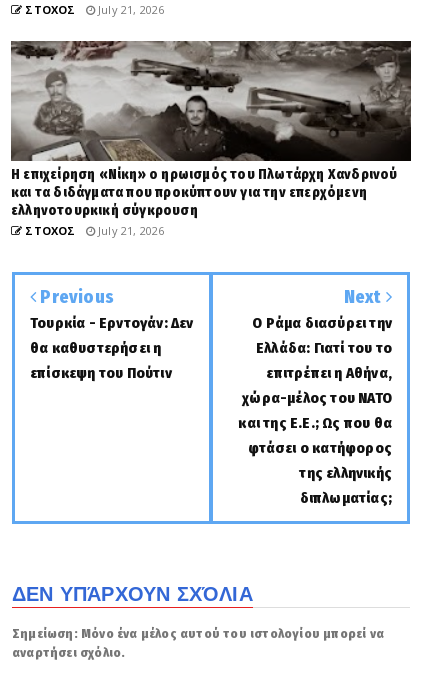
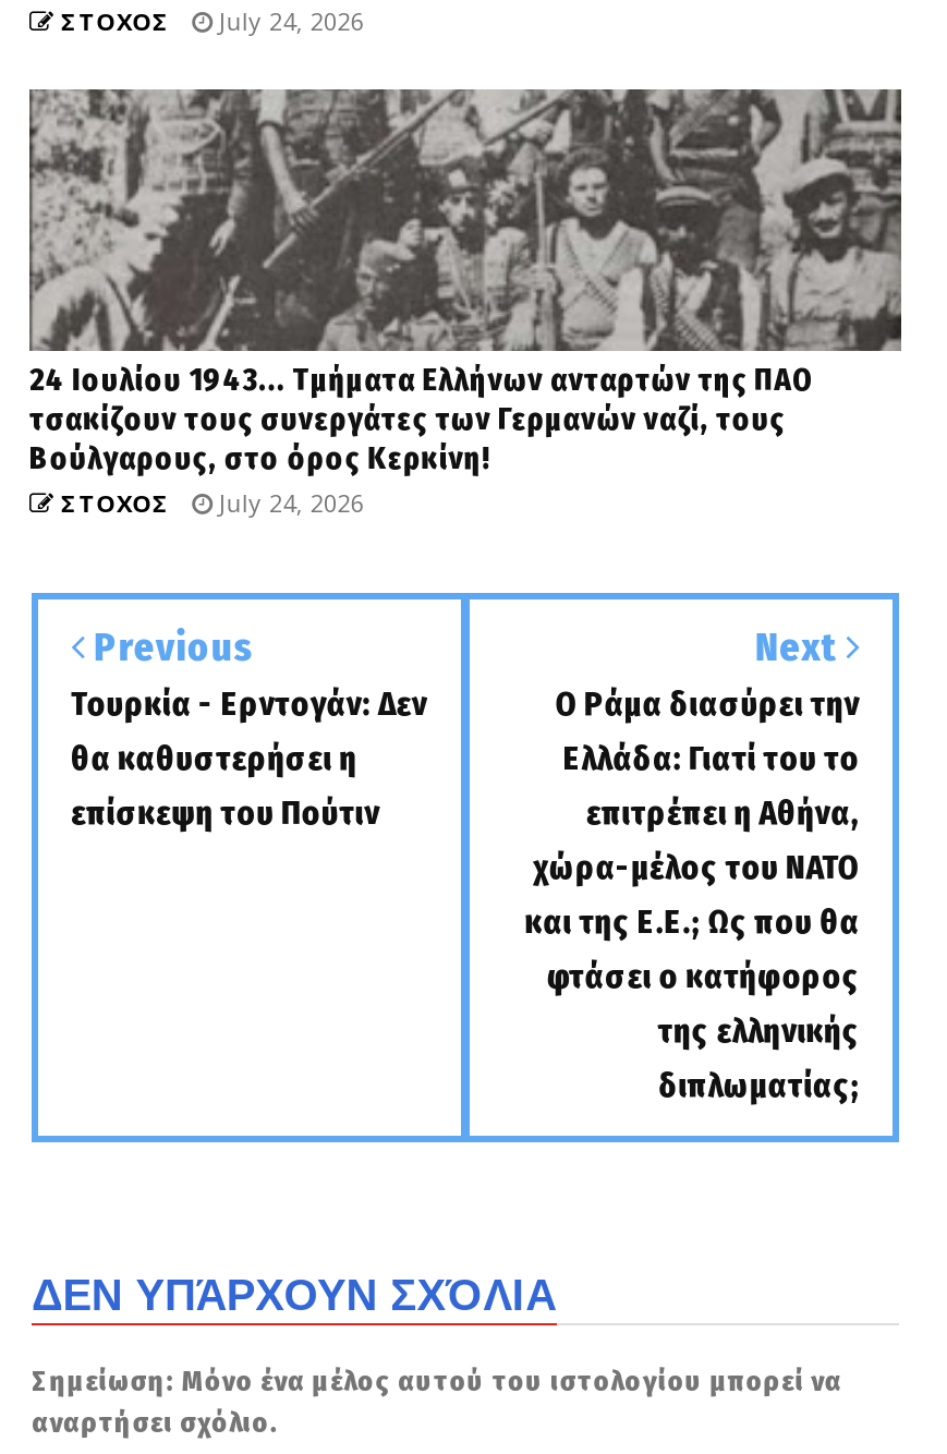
[22,2,165,17] ΣΤΟΧΟΣ July 21, 2026 -> [54,5,364,38] ΣΤΟΧΟΣ July 24, 2026
[11,41,411,219] [image] | Η επιχείρηση «Νίκη» ο ηρωισμός του Πλωτάρχη Χανδρινού | και τα διδάγματα που προκύπτουν για την επερχόμενη | ελληνοτουρκική σύγκρουση -> [29,87,903,478] [image] | 24 Ιουλίου 1943... Τμήματα Ελλήνων ανταρτών της ΠΑΟ | τσακίζουν τους συνεργάτες των Γερμανών ναζί, τους | Βούλγαρους, στο όρος Κερκίνη!
[22,223,165,238] ΣΤΟΧΟΣ July 21, 2026 -> [54,487,364,519] ΣΤΟΧΟΣ July 24, 2026

